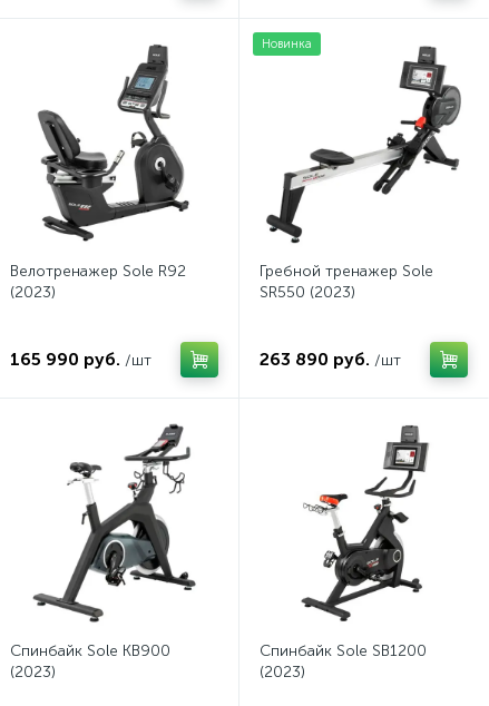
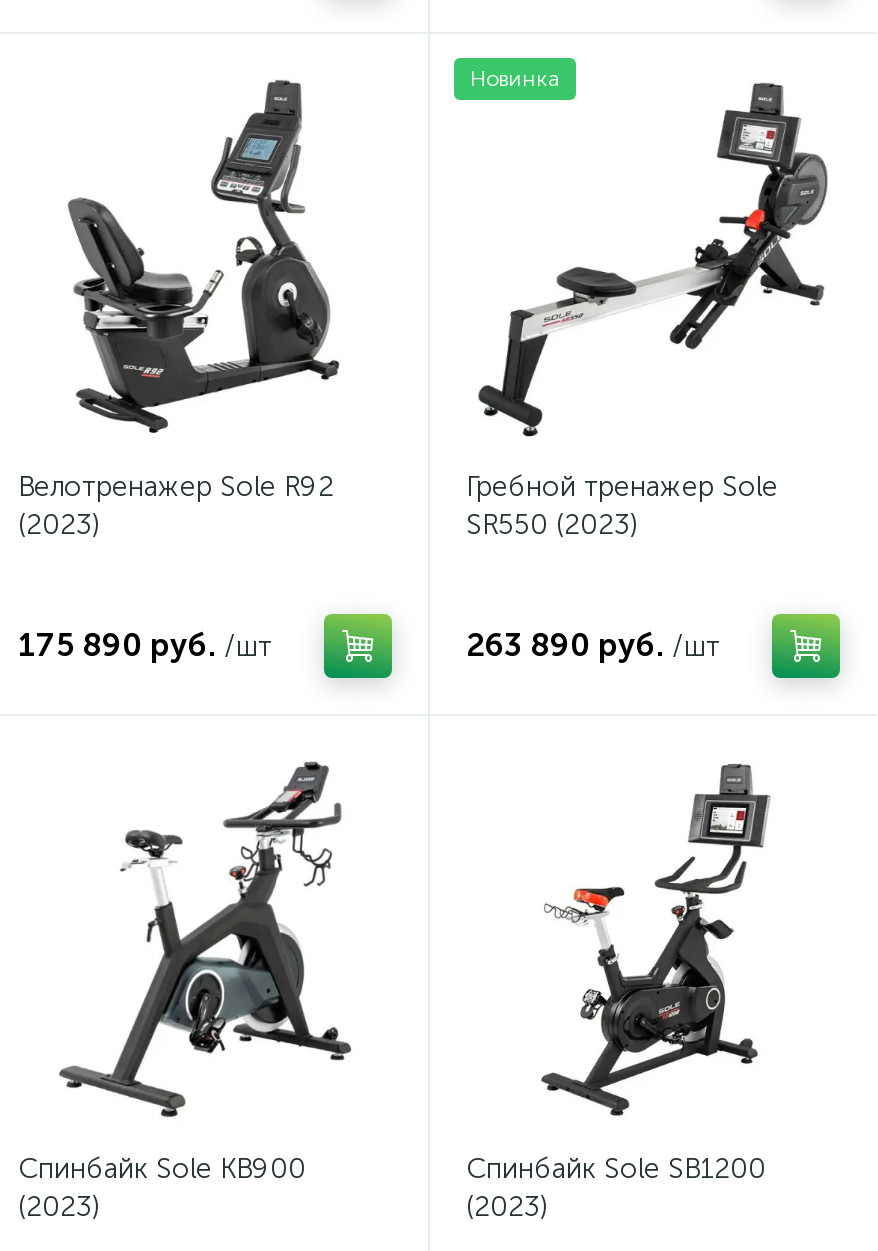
[10,349,151,370] 165 990 руб. /шт -> [18,626,272,664] 175 890 руб. /шт

